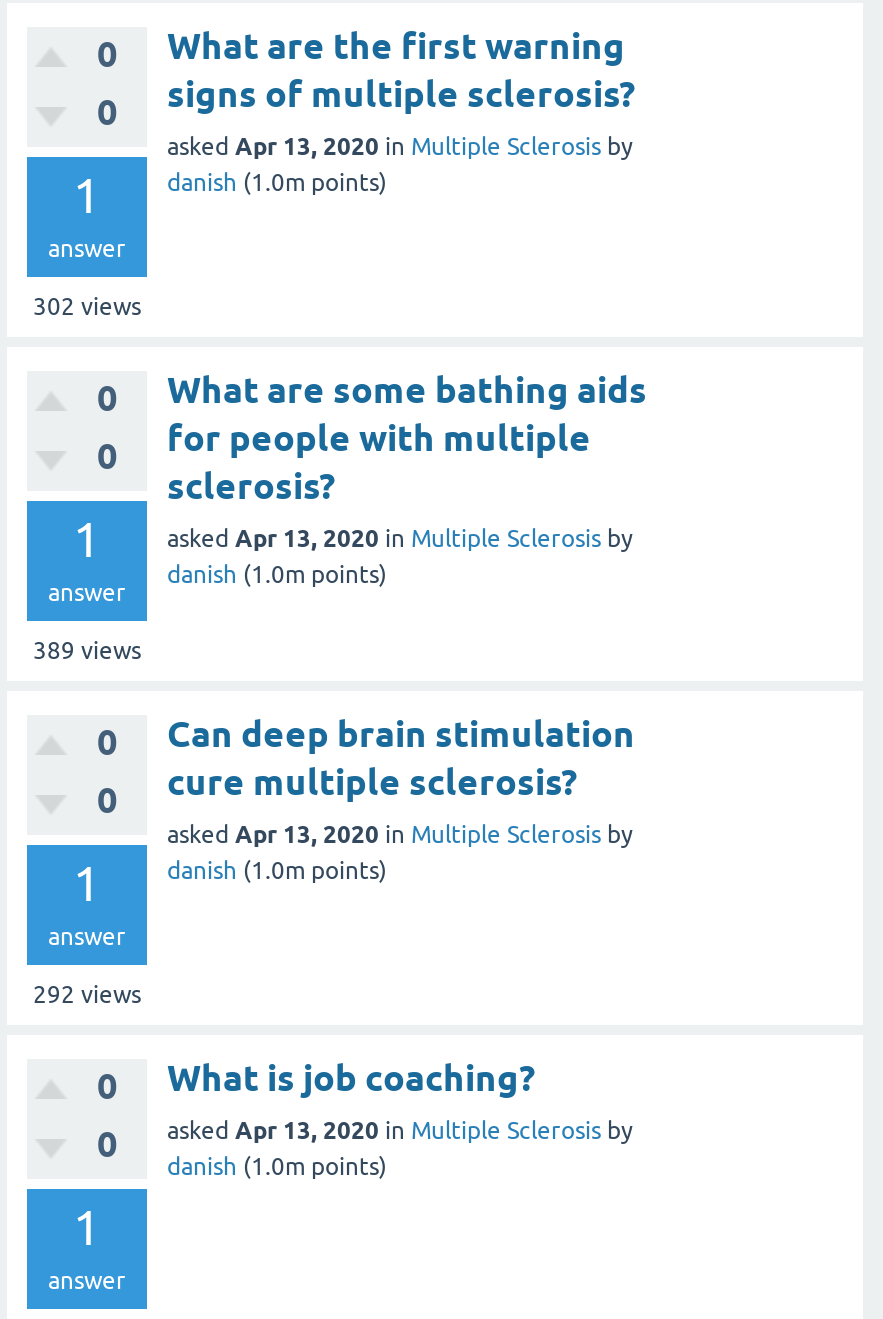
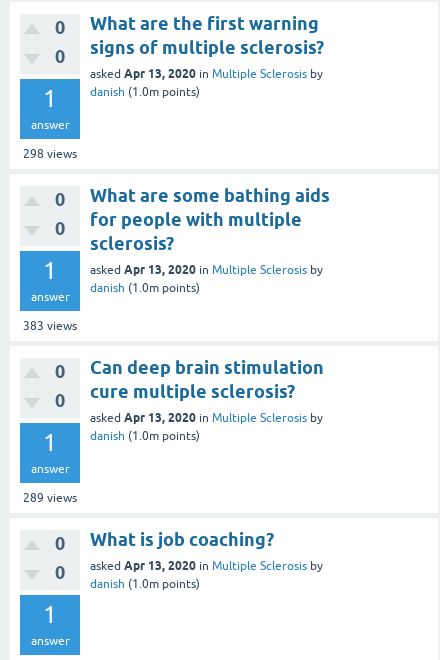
[33,293,141,321] 302 views -> [23,147,77,161] 298 views
[33,637,141,665] 389 views -> [23,319,77,333] 383 views
[33,981,141,1009] 292 views -> [23,491,77,505] 289 views

